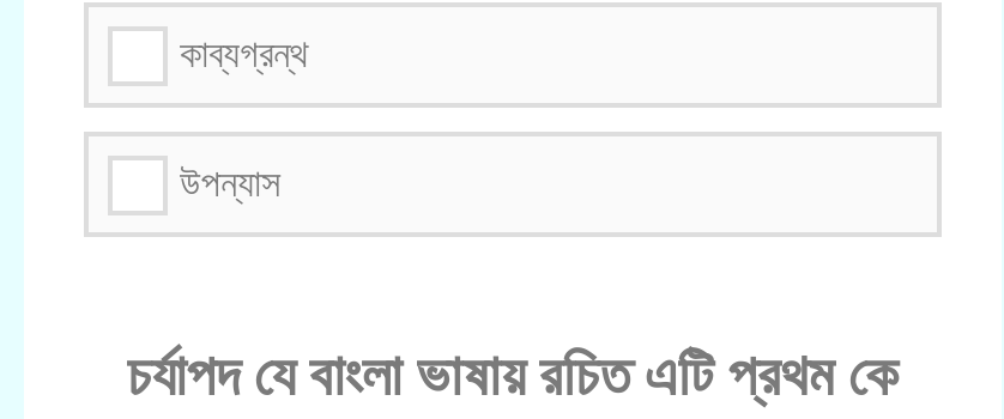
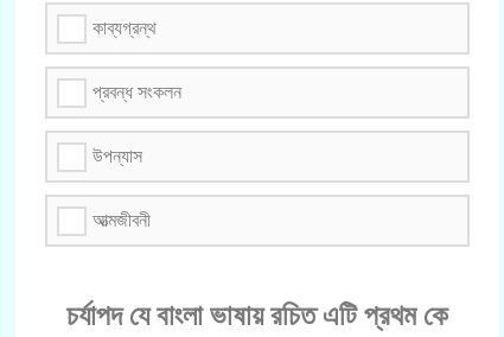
none -> [92,80,181,103] প্রবন্ধ সংকলন
none -> [92,209,151,231] আত্মজীবনী

